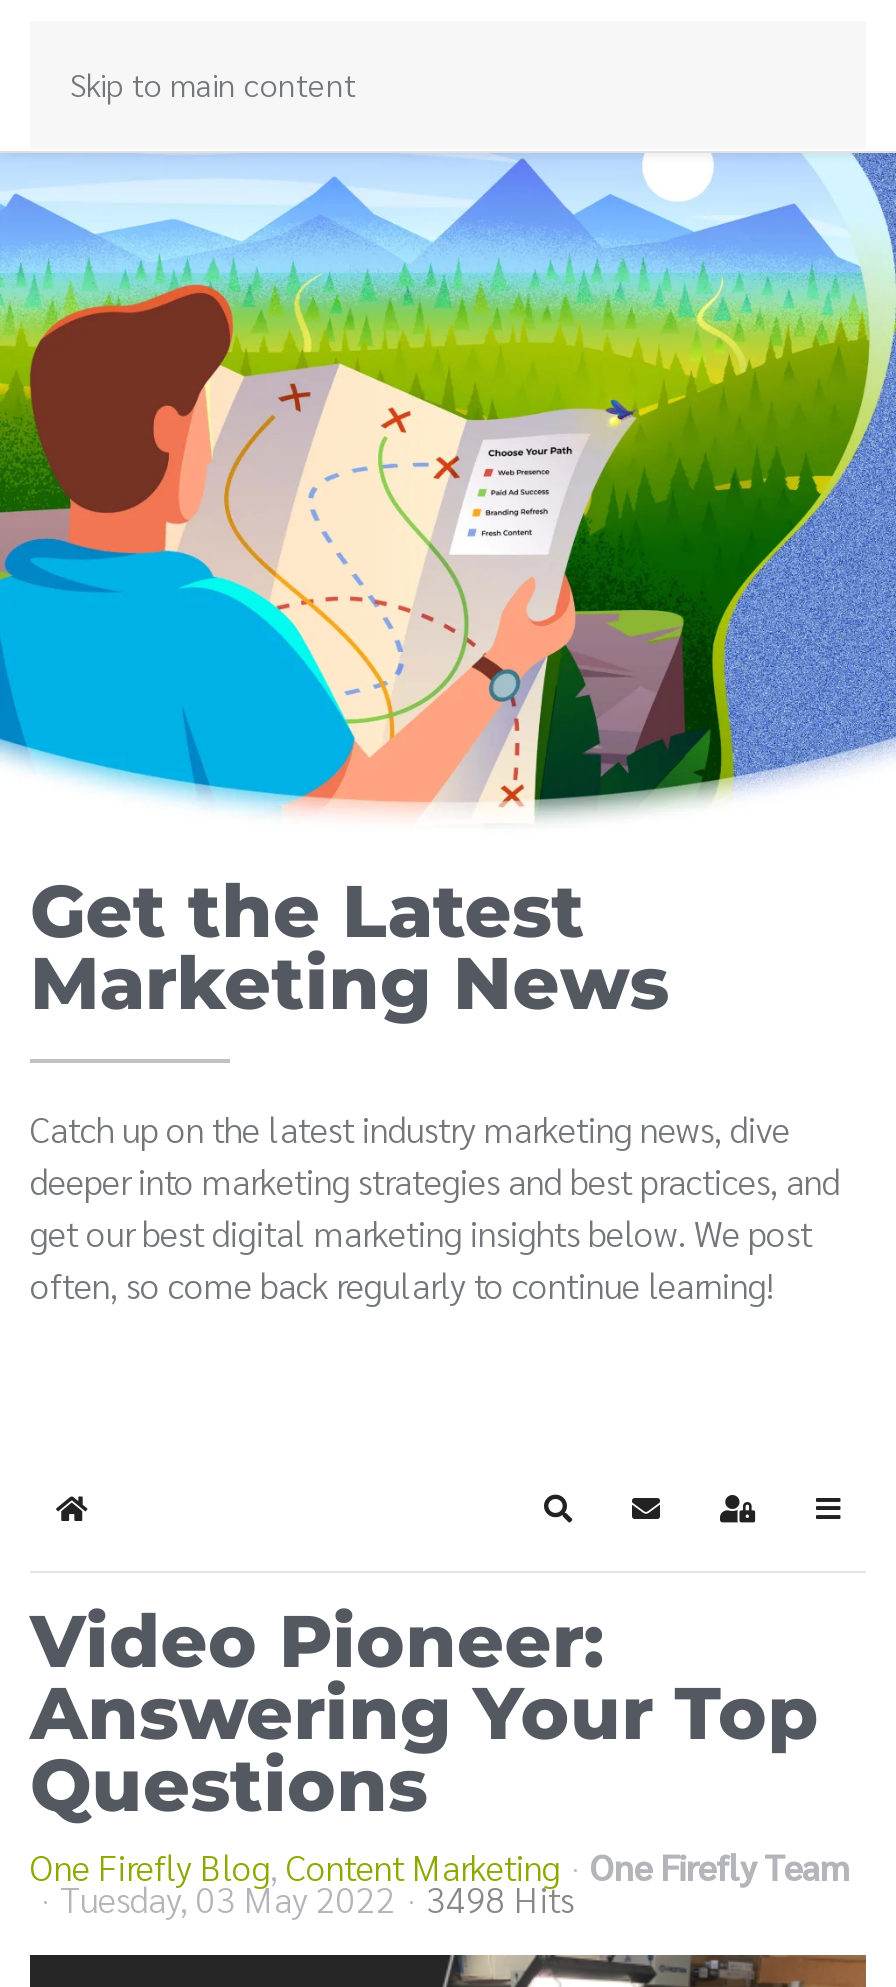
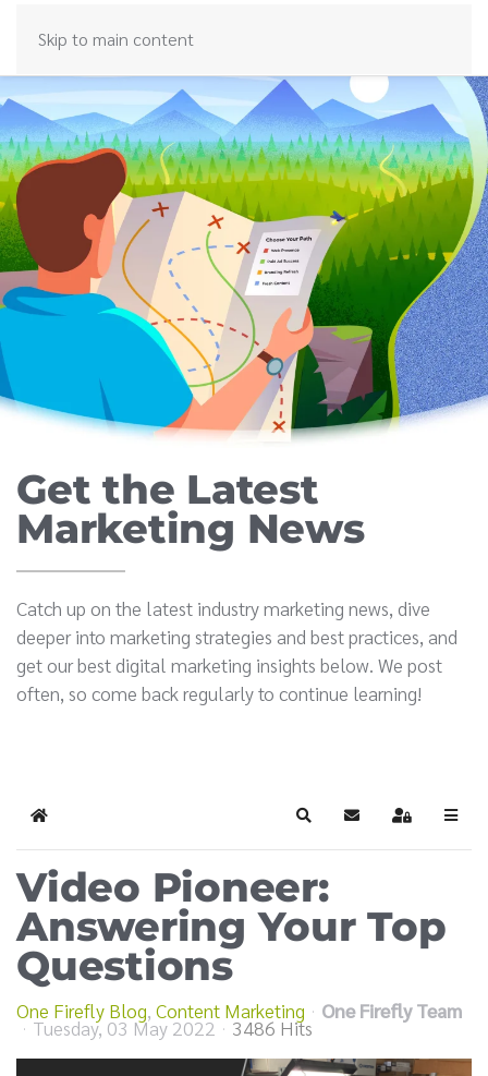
[60,1875,574,1921] Tuesday, 03 May 2022 3498 Hits -> [33,1015,313,1040] Tuesday, 03 May 2022 3486 Hits

